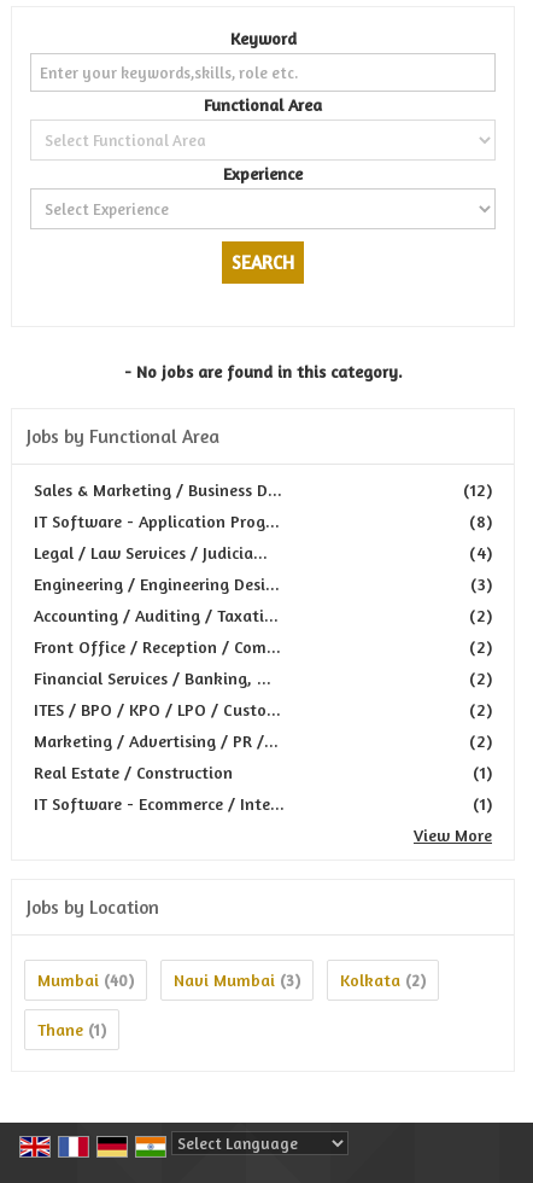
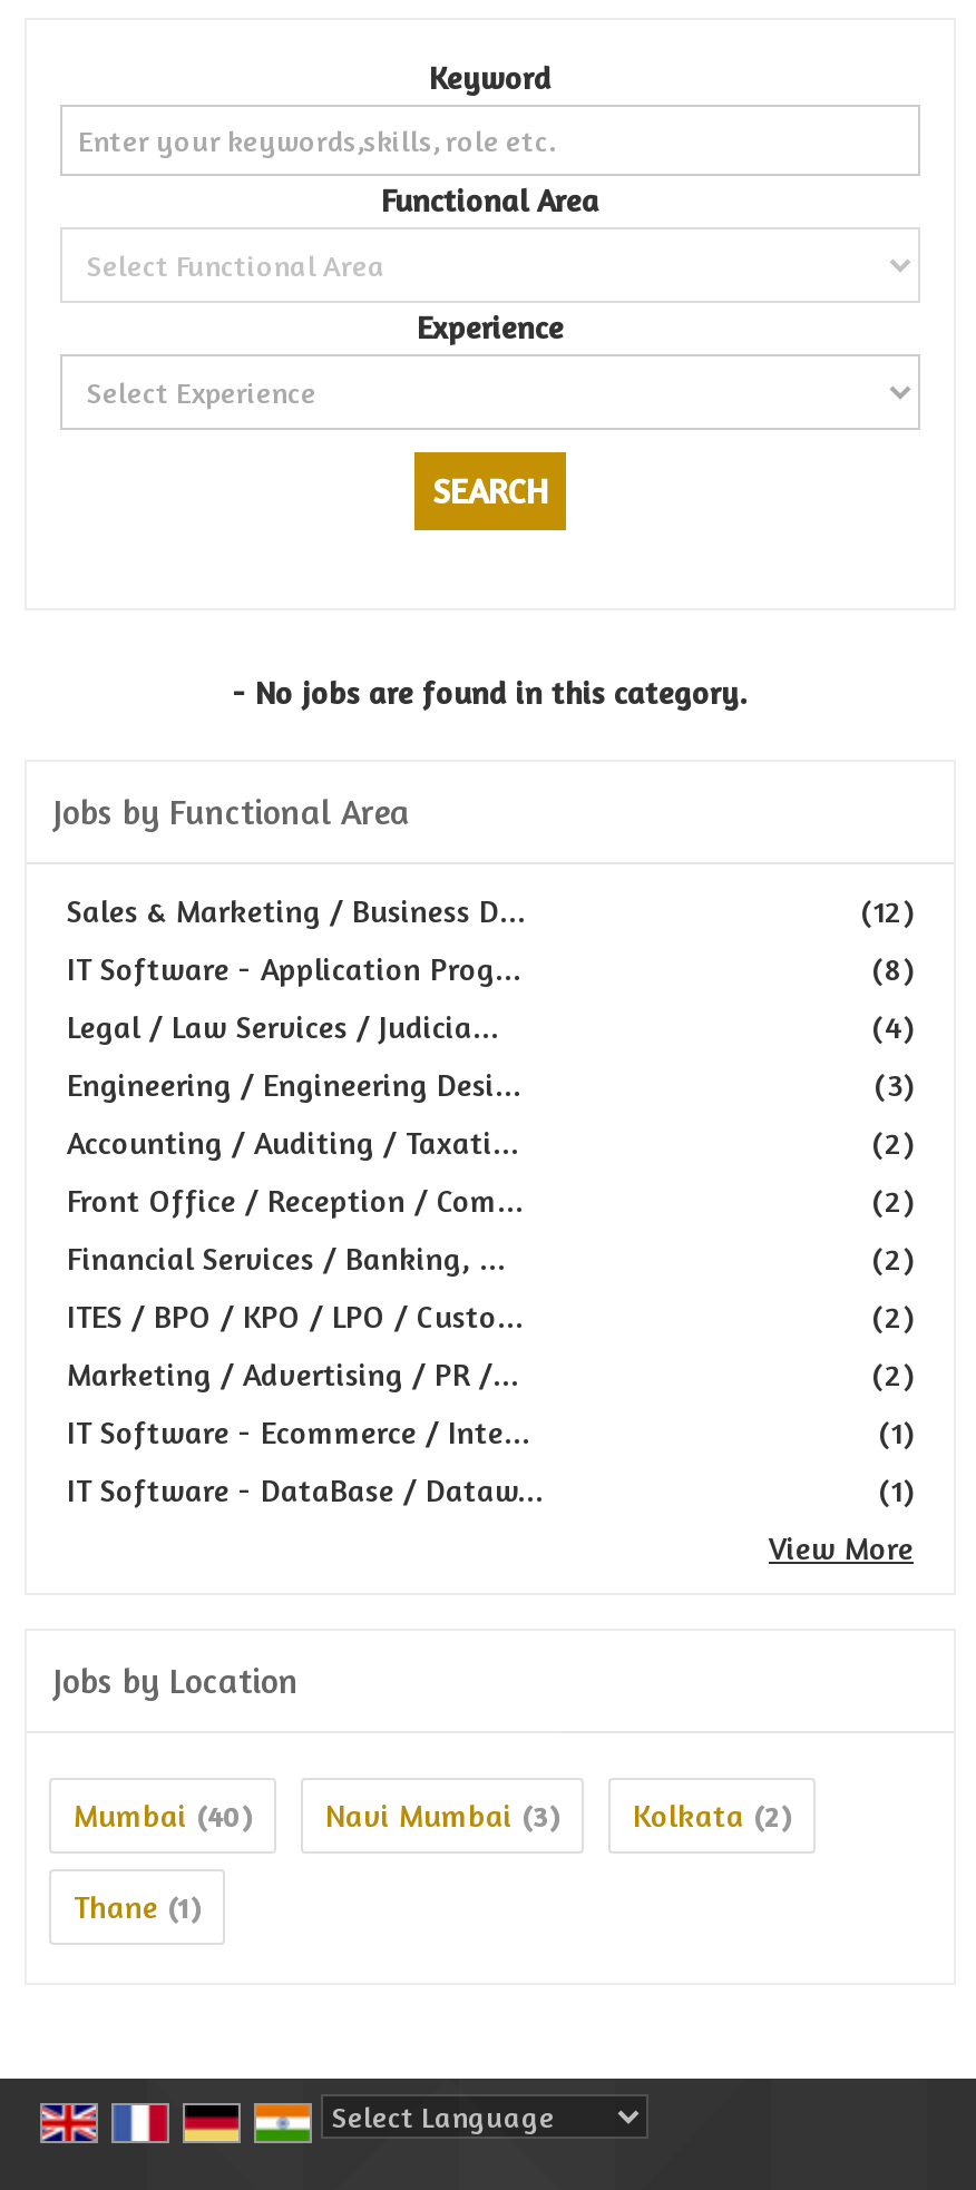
[34,762,233,782] Real Estate / Construction -> none
moved [34,793,285,814] -> [67,1412,530,1450]: IT Software - Ecommerce / Inte...
none -> [67,1470,544,1508] IT Software - DataBase / Dataw...

